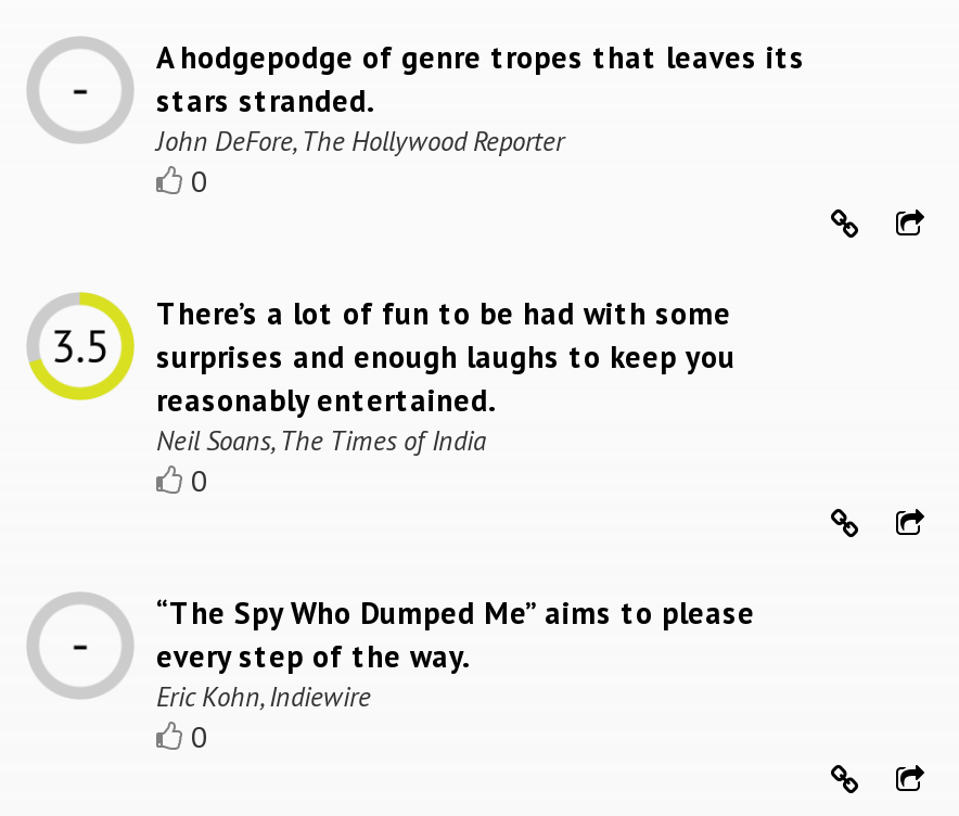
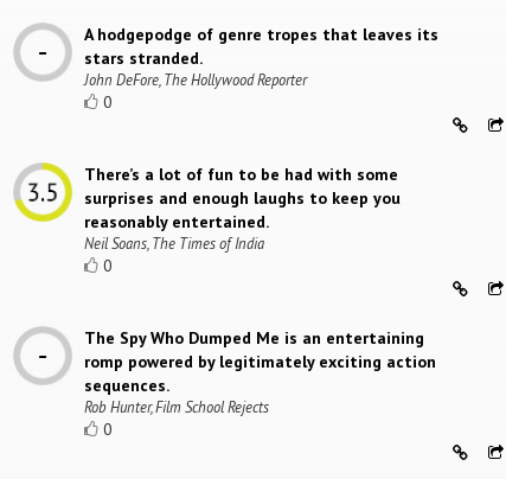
[156,594,755,713] “The Spy Who Dumped Me” aims to please | every step of the way. | Eric Kohn, Indiewire -> [84,327,436,416] The Spy Who Dumped Me is an entertaining | romp powered by legitimately exciting action | sequences. | Rob Hunter, Film School Rejects

